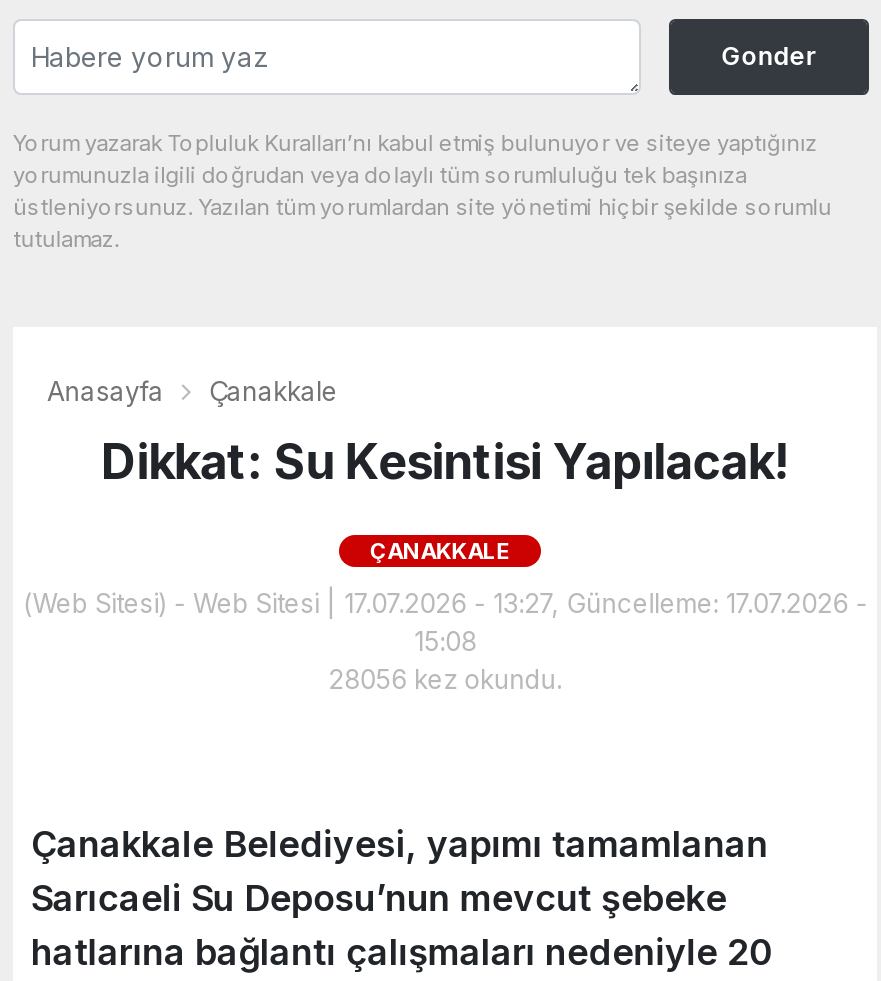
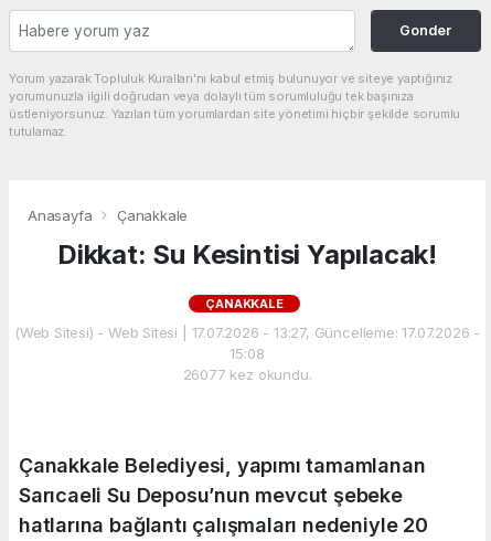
[328,663,562,695] 28056 kez okundu. -> [183,366,312,383] 26077 kez okundu.

